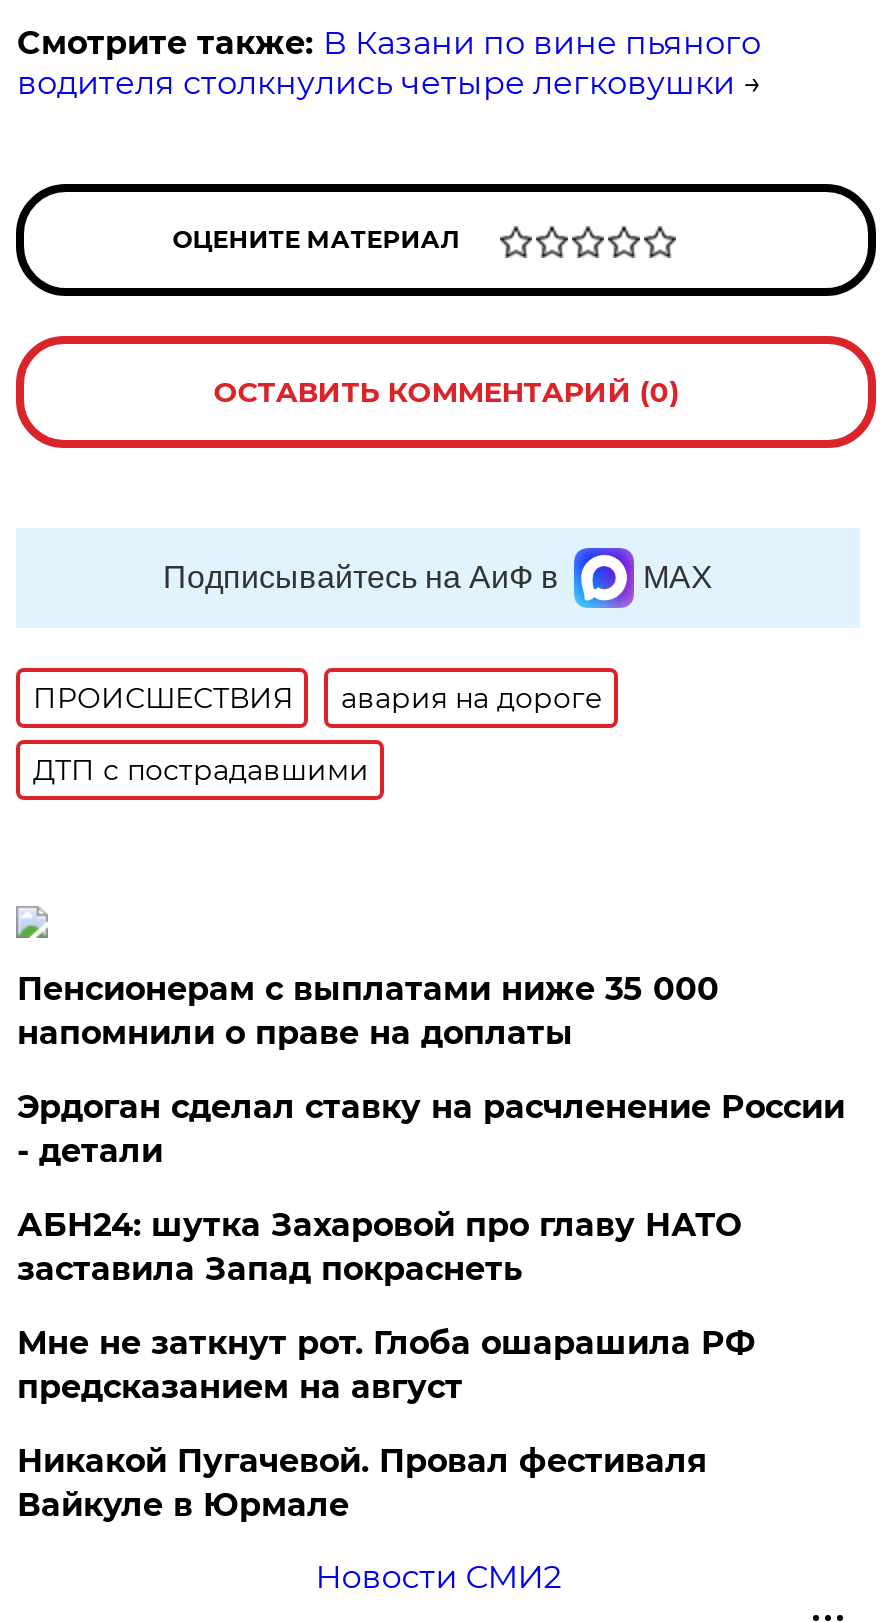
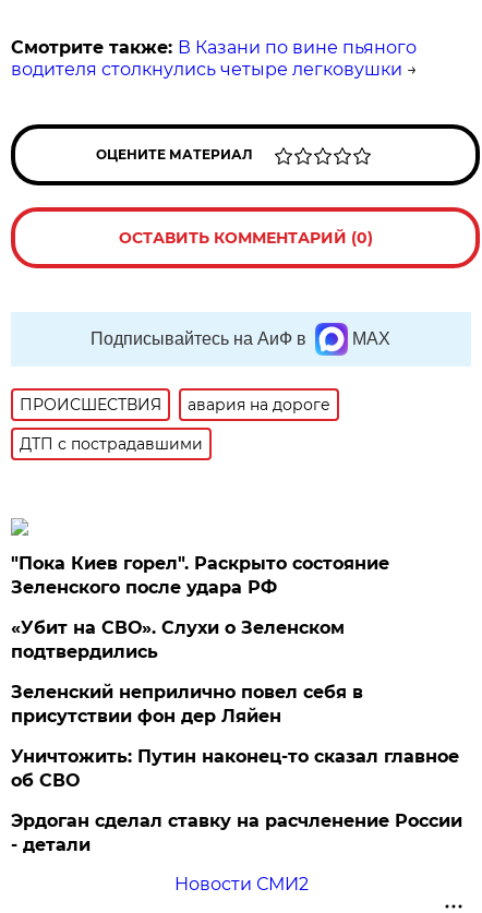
[17,970,719,1052] Пенсионерам с выплатами ниже 35 000 | напомнили о праве на доплаты -> [11,553,460,791] "Пока Киев горел". Раскрыто состояние | Зеленского после удара РФ | «Убит на СВО». Слухи о Зеленском | подтвердились | Зеленский неприлично повел cебя в | присутствии фон дер Ляйен | Уничтожить: Путин наконец-то сказал главное | об СВО
moved [17,1088,845,1170] -> [11,810,463,855]: Эрдоган сделал ставку на расчленение России | - детали
[17,1206,755,1524] АБН24: шутка Захаровой про главу НАТО | заставила Запад покраснеть | Мне не заткнут рот. Глоба ошарашила РФ | предсказанием на август | Никакой Пугачевой. Провал фестиваля | Вайкуле в Юрмале -> none

